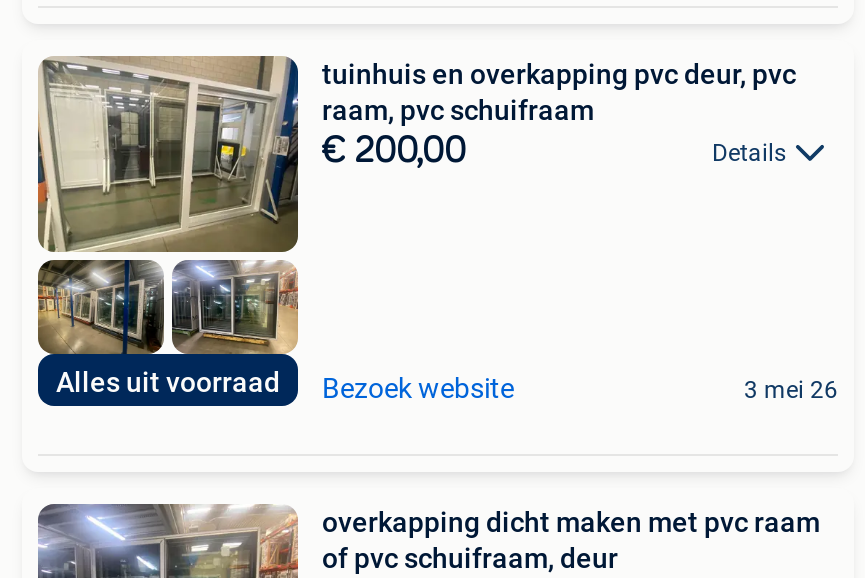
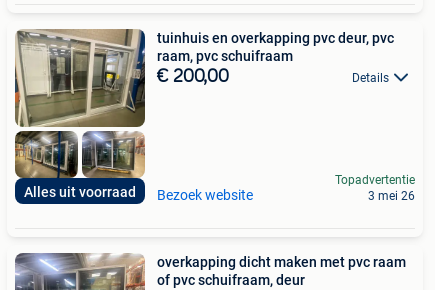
none -> [335,173,415,187] Topadvertentie

